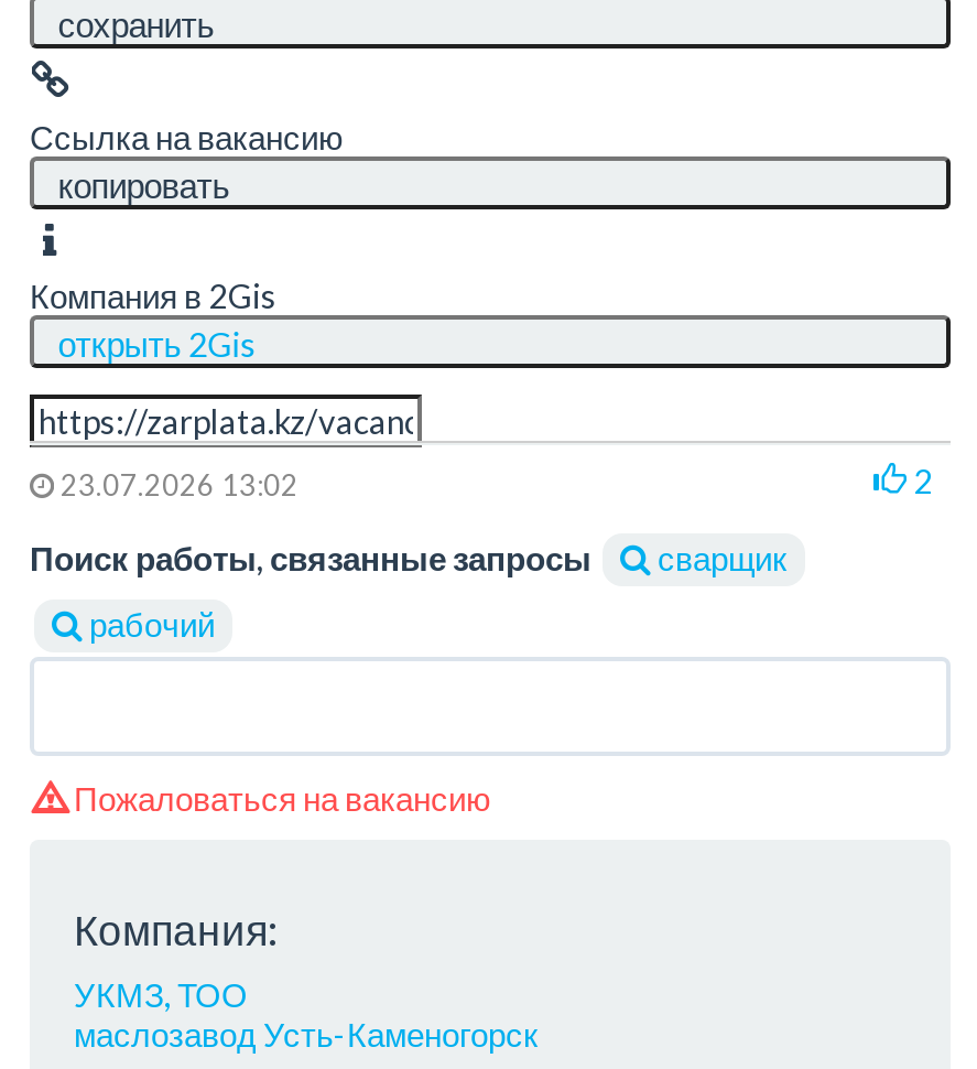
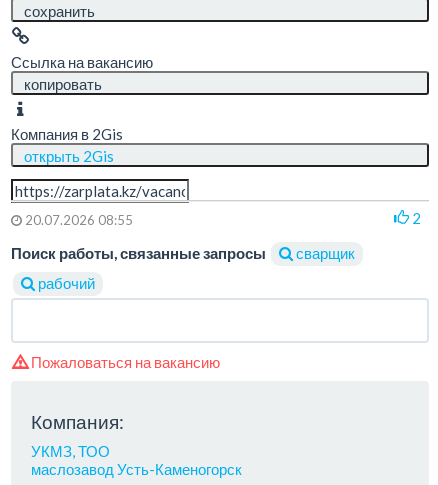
[54,467,298,502] 23.07.2026 13:02 -> [22,212,133,228] 20.07.2026 08:55

